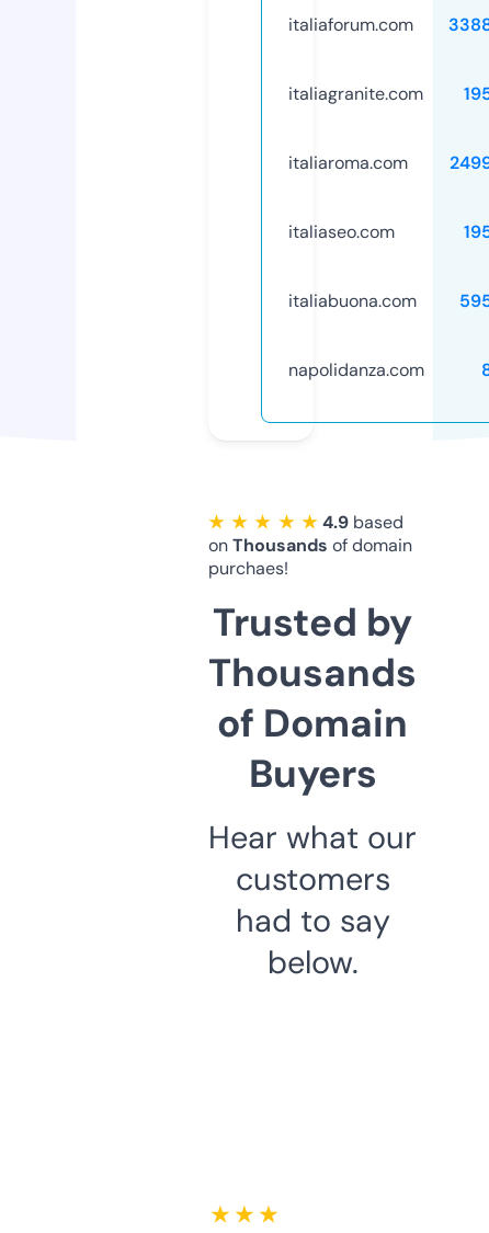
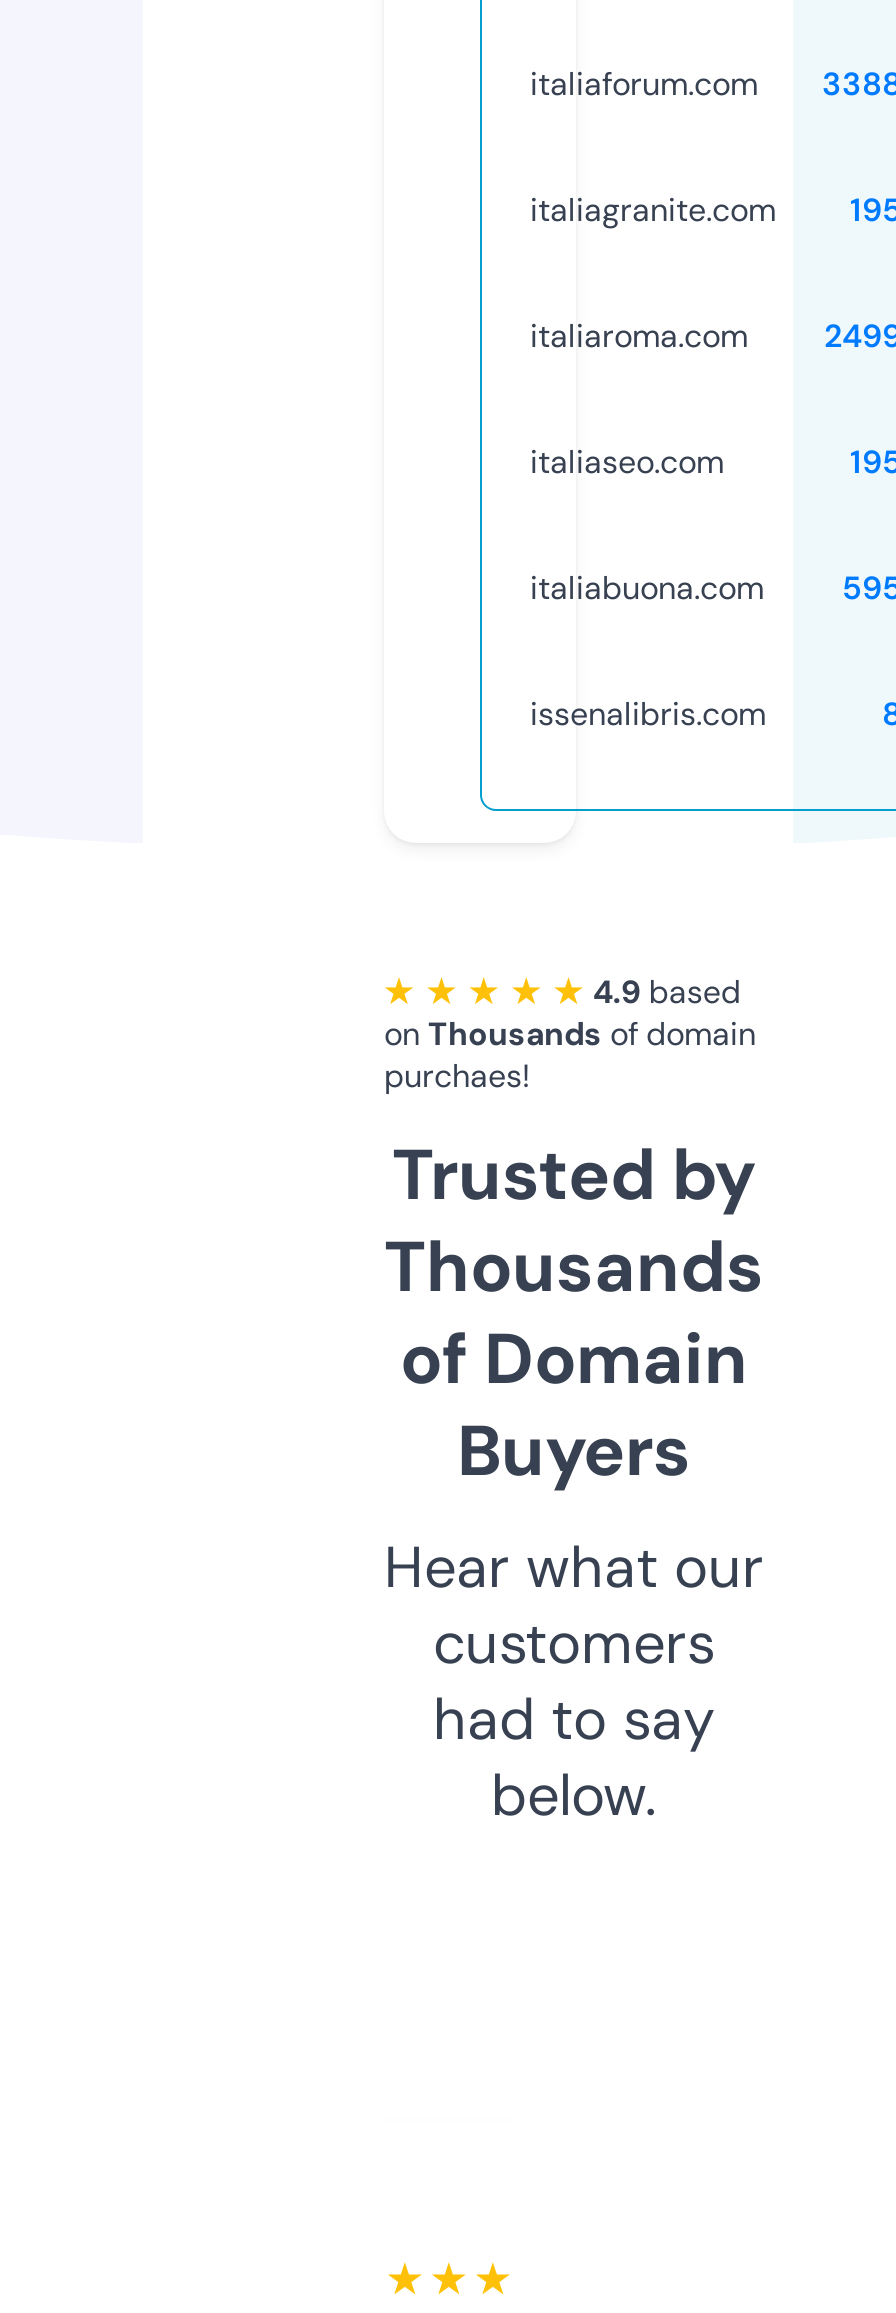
[288,358,424,381] napolidanza.com -> [530,693,766,735] issenalibris.com

